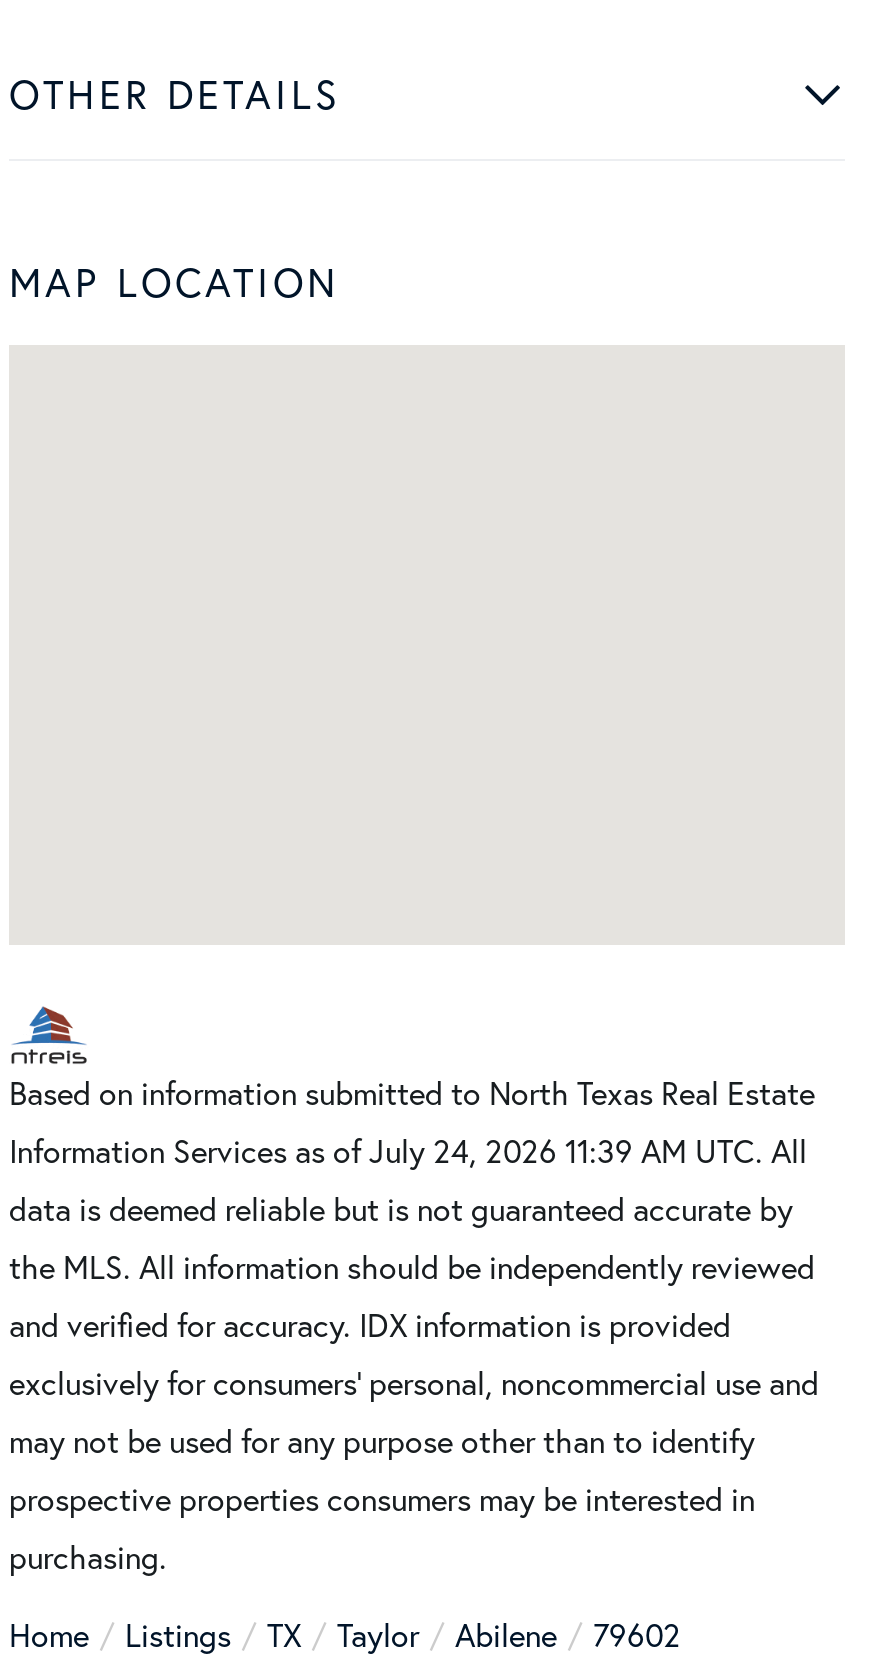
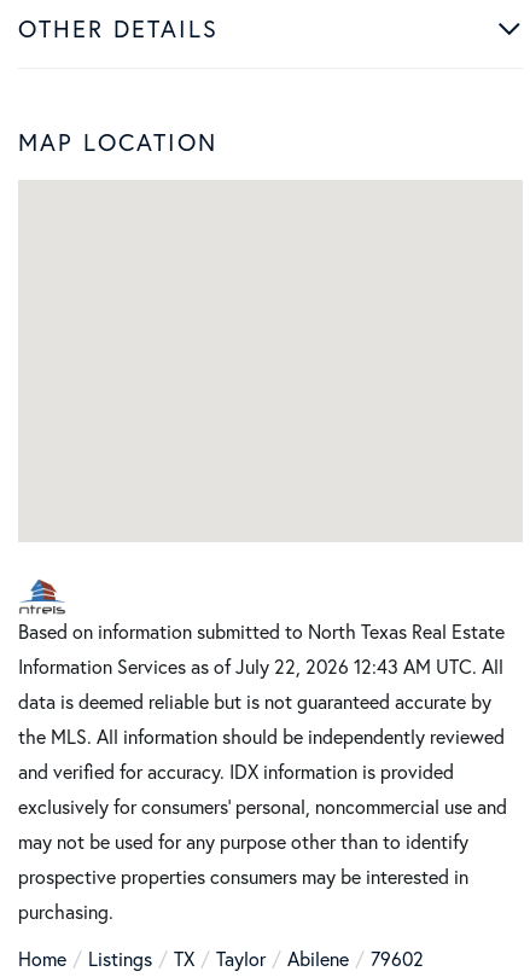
[9,1131,807,1171] Information Services as of July 24, 2026 11:39 AM UTC. All -> [18,655,503,679] Information Services as of July 22, 2026 12:43 AM UTC. All

